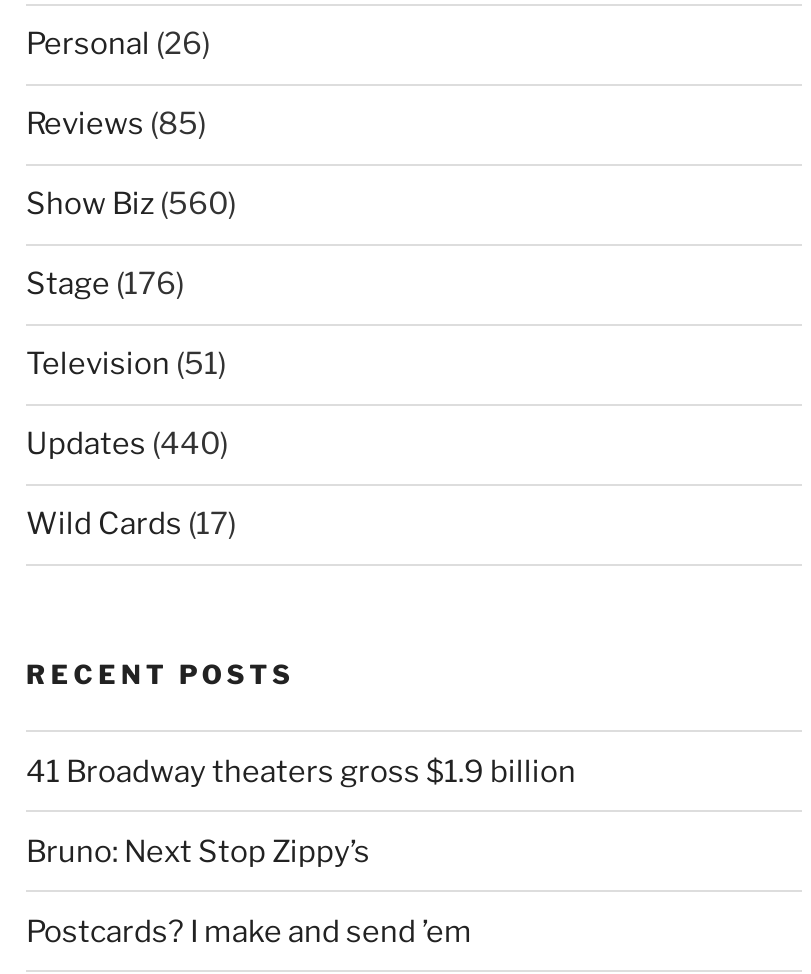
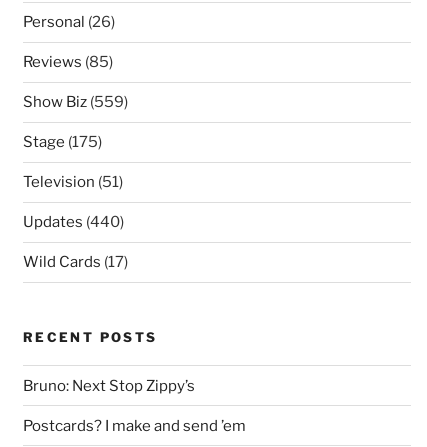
[26,187,236,223] Show Biz (560) -> [23,93,128,111] Show Biz (559)
[26,267,184,303] Stage (176) -> [23,133,102,151] Stage (175)
[26,754,576,790] 41 Broadway theaters gross $1.9 billion -> none

